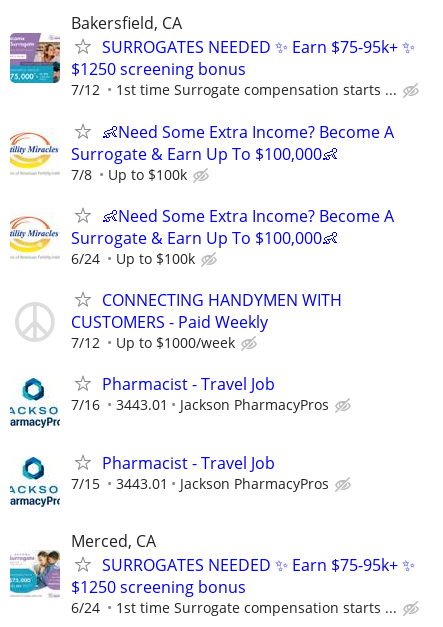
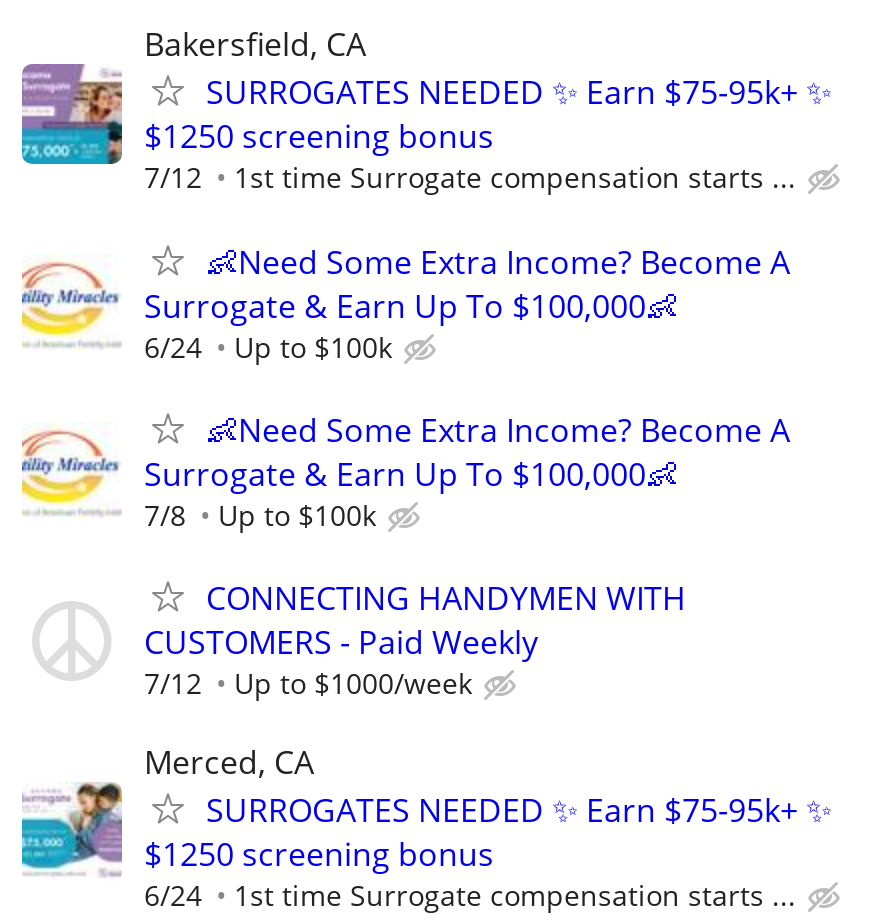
[71,165,187,184] 7/8 Up to $100k -> [144,327,392,365] 6/24 Up to $100k
[71,249,195,268] 6/24 Up to $100k -> [144,496,376,534] 7/8 Up to $100k
[9,373,329,493] [image] | Pharmacist - Travel Job | 7/16 | 3443.01 | Jackson PharmacyPros | Pharmacist - Travel Job | 7/15 | 3443.01 | Jackson PharmacyPros -> none
[9,456,61,508] [image] -> none

